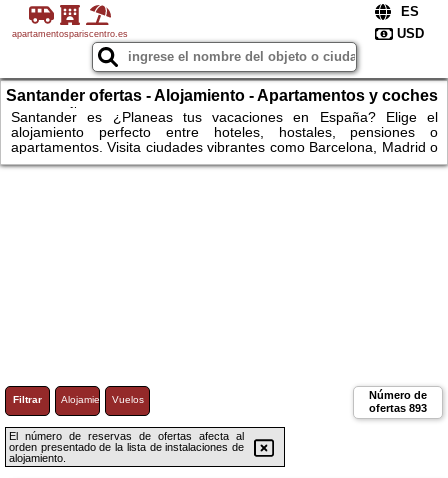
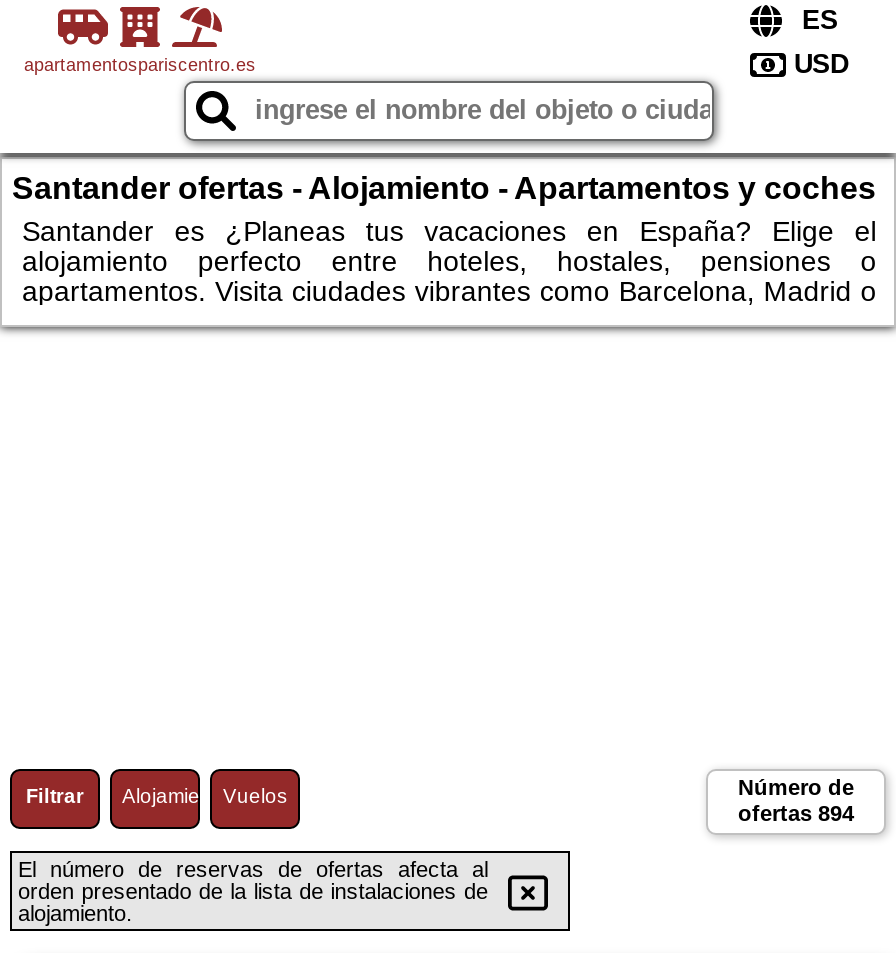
[369,402,427,414] ofertas 893 -> [738,801,854,825] ofertas 894

